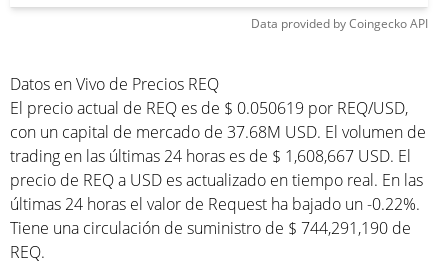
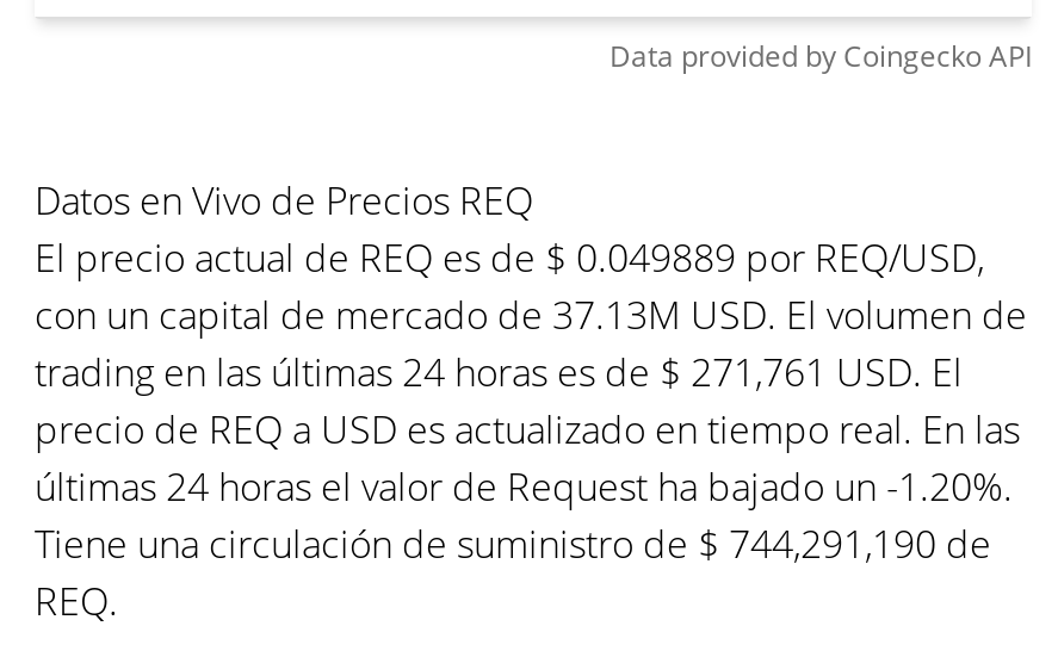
[10,97,408,119] El precio actual de REQ es de $ 0.050619 por REQ/USD, -> [35,231,984,284] El precio actual de REQ es de $ 0.049889 por REQ/USD,
[10,121,426,143] con un capital de mercado de 37.68M USD. El volumen de -> [35,289,1027,341] con un capital de mercado de 37.13M USD. El volumen de
[10,145,411,167] trading en las últimas 24 horas es de $ 1,608,667 USD. El -> [35,346,963,398] trading en las últimas 24 horas es de $ 271,761 USD. El
[10,193,420,215] últimas 24 horas el valor de Request ha bajado un -0.22%. -> [35,460,1013,513] últimas 24 horas el valor de Request ha bajado un -1.20%.

